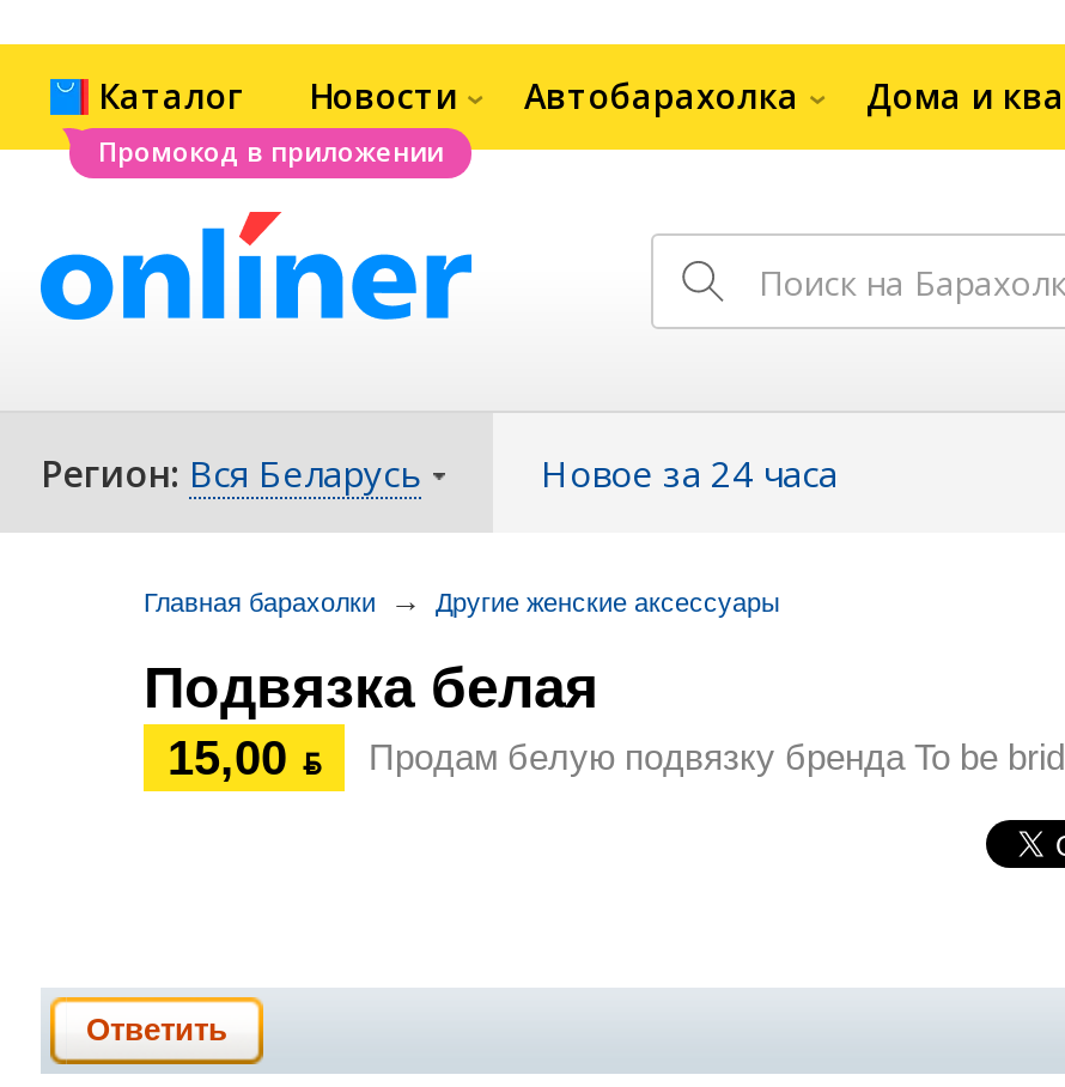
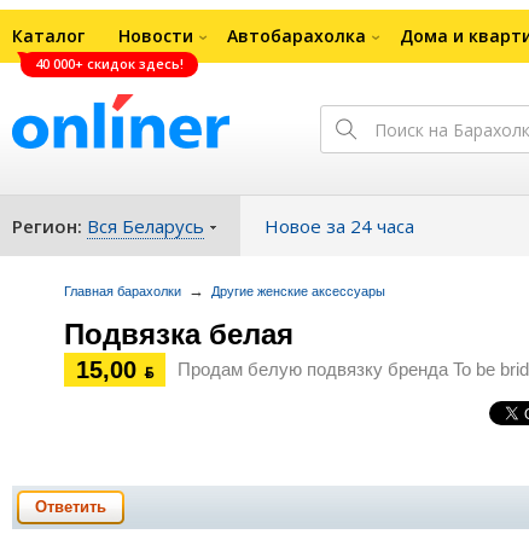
[98,133,443,169] Промокод в приложении -> [35,54,184,72] 40 000+ скидок здесь!

